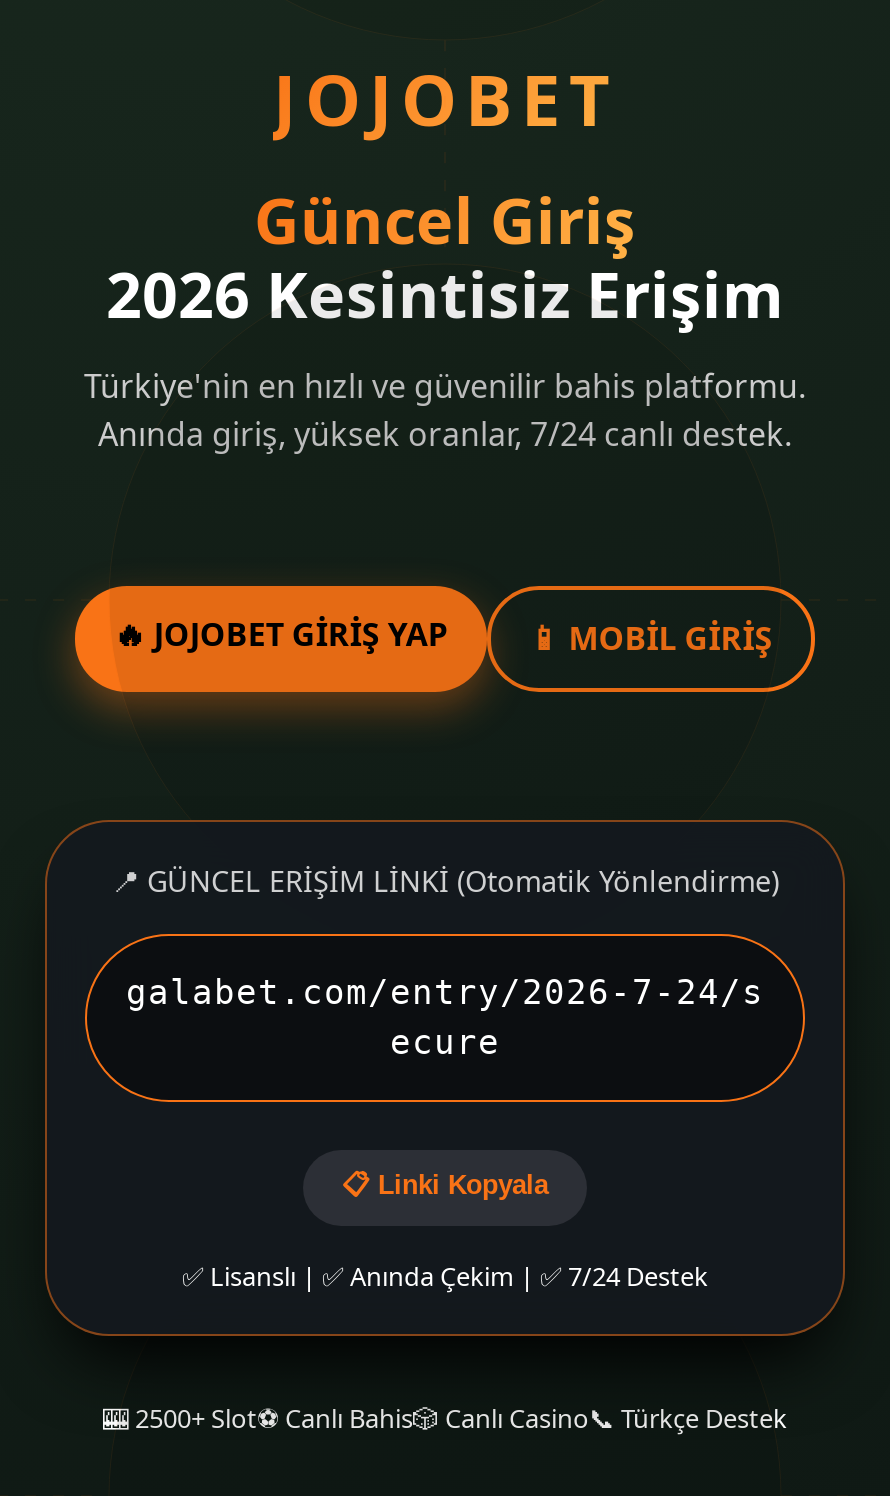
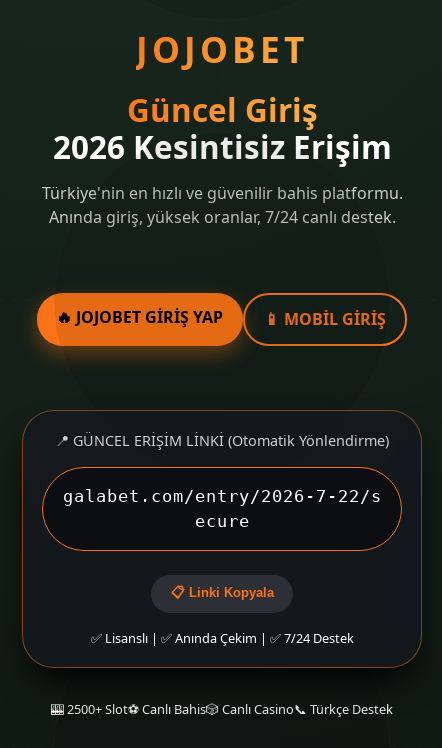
[126,973,764,1013] galabet.com/entry/2026-7-24/s -> [62,486,381,506] galabet.com/entry/2026-7-22/s

